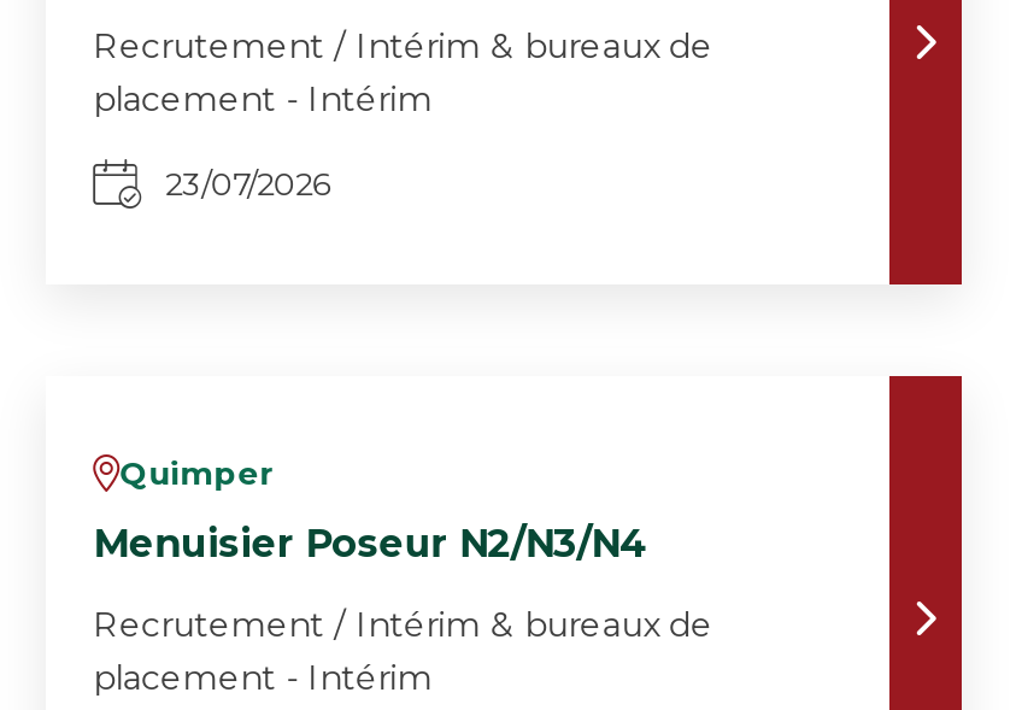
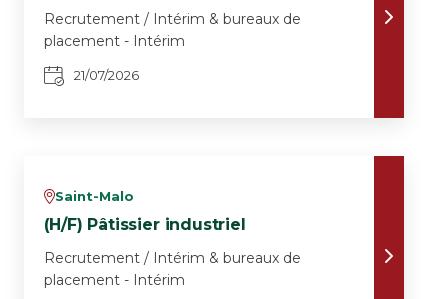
[165,163,332,202] 23/07/2026 -> [74,67,139,83] 21/07/2026
[93,454,274,493] vQuimper -> [44,188,134,204] vSaint-Malo
[93,520,648,566] Menuisier Poseur N2/N3/N4 -> [44,215,246,234] (H/F) Pâtissier industriel

